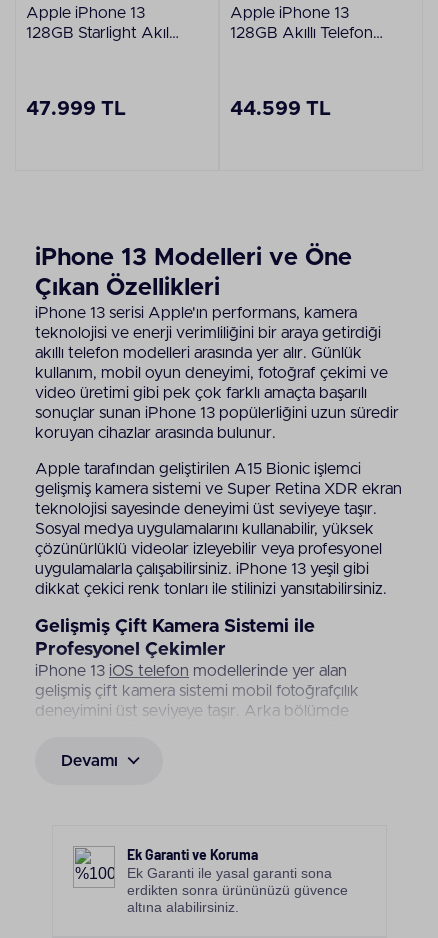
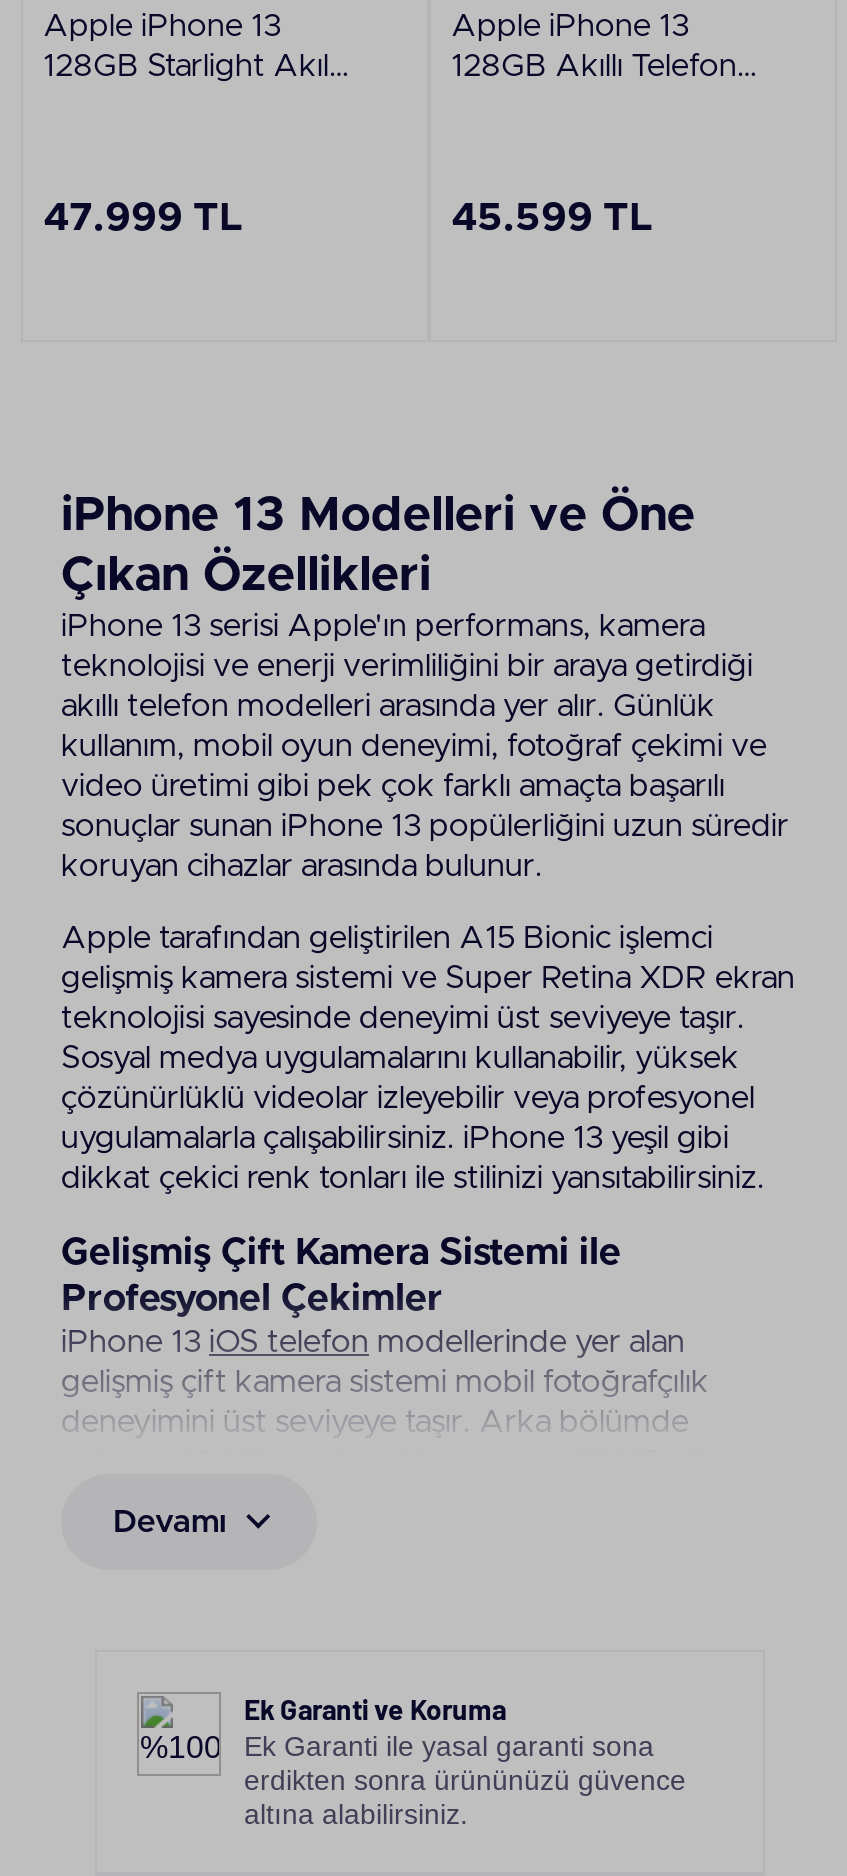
[230,99,331,119] 44.599 TL -> [451,198,653,238] 45.599 TL

